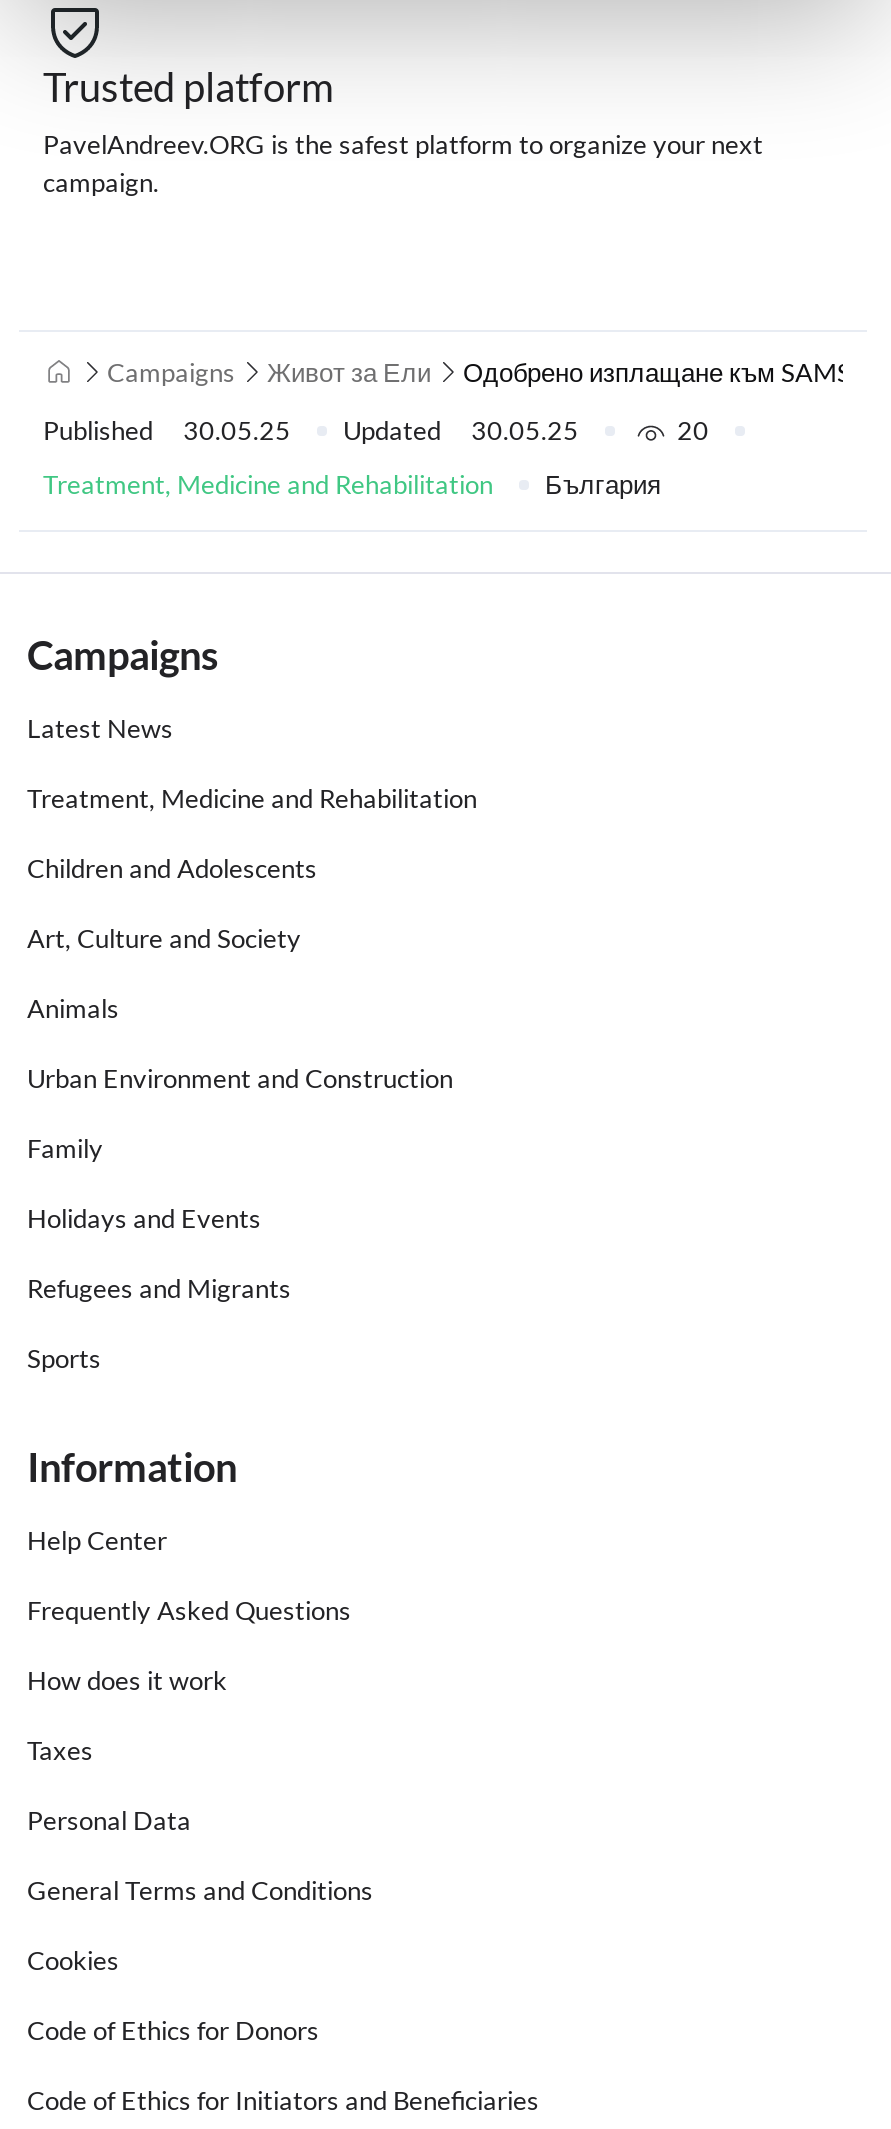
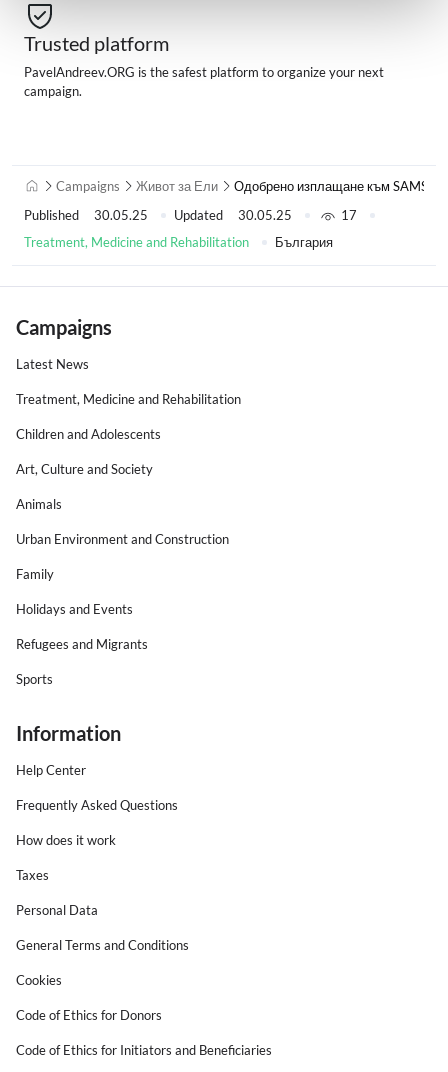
[677,414,709,446] 20 -> [341,207,357,223] 17

